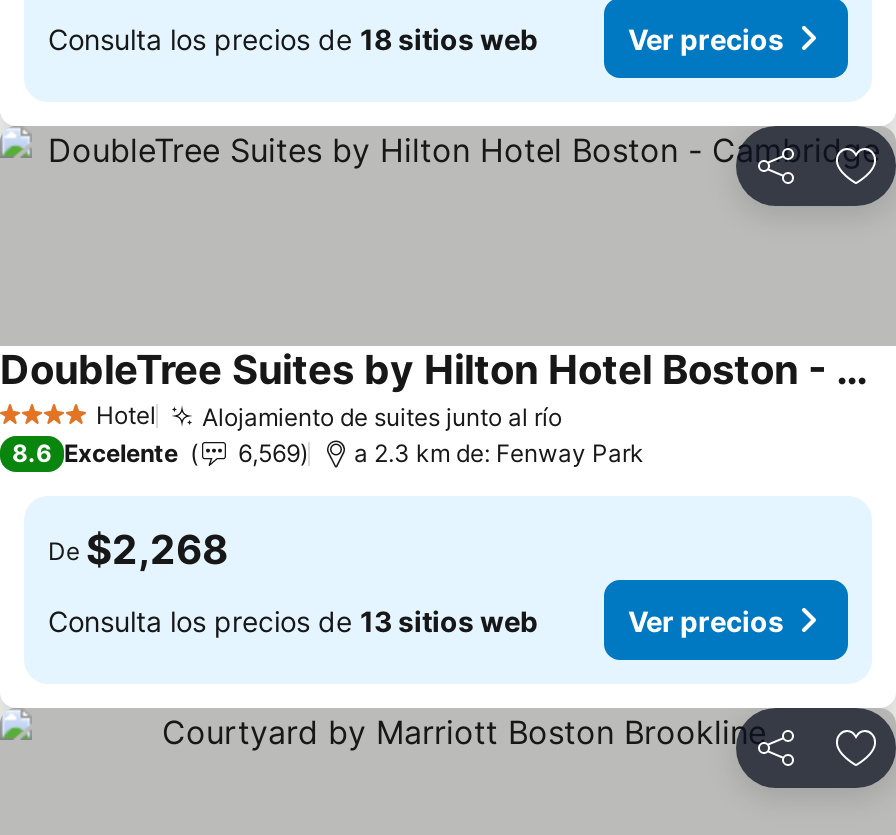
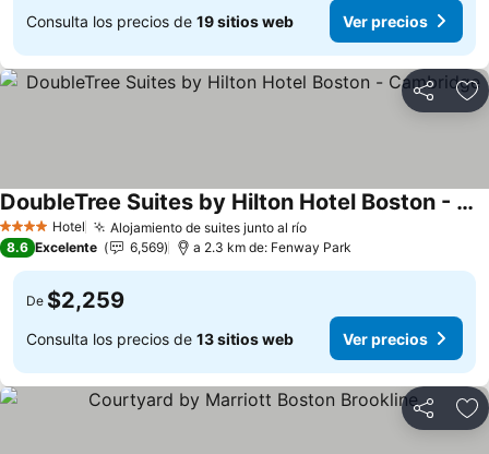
[48,21,538,55] Consulta los precios de 18 sitios web -> [26,11,294,30] Consulta los precios de 19 sitios web
[48,526,228,574] De $2,268 -> [26,287,124,313] De $2,259

